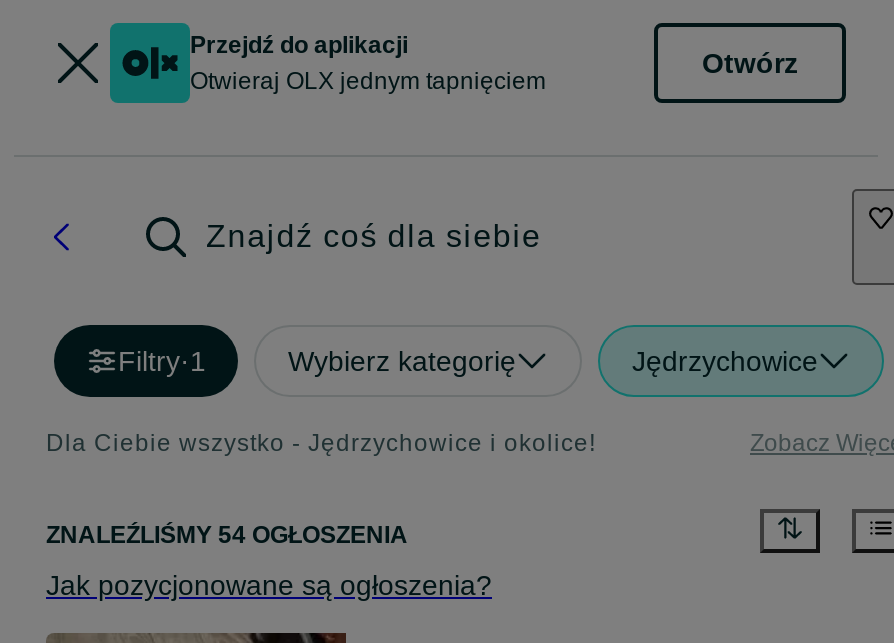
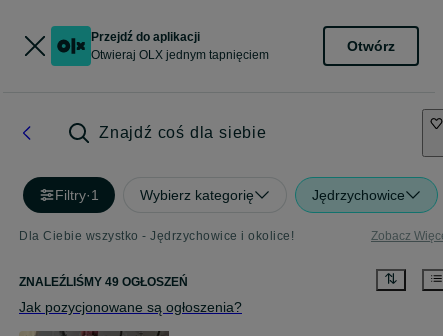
[46,522,408,550] ZNALEŹLIŚMY 54 OGŁOSZENIA -> [19,275,188,289] ZNALEŹLIŚMY 49 OGŁOSZEŃ

